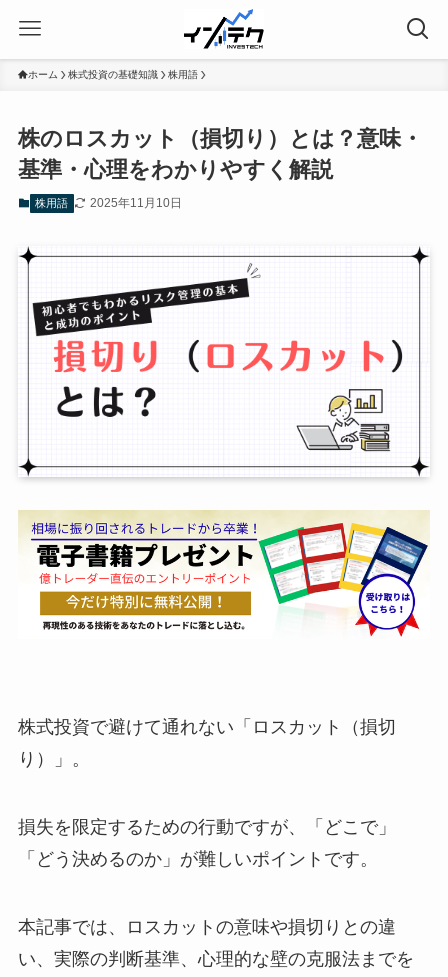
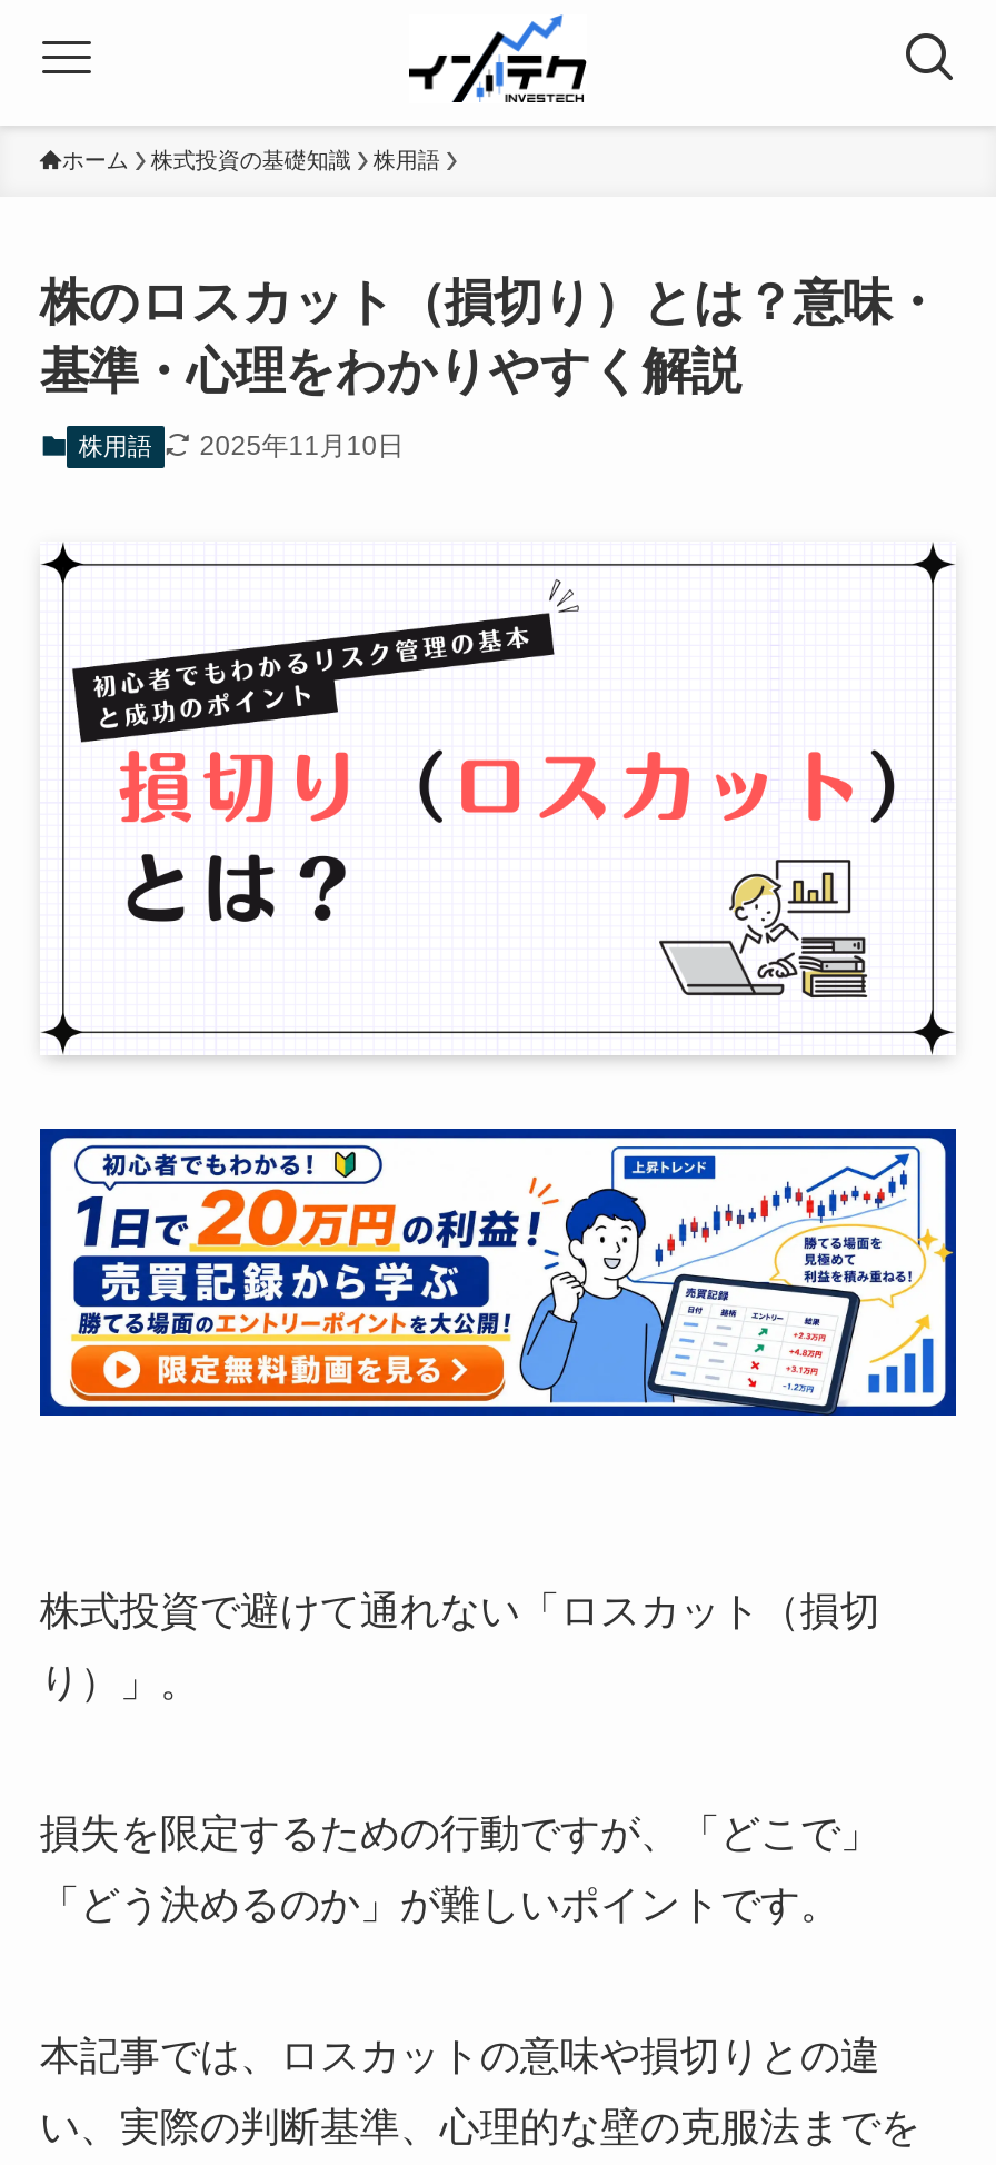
[18,510,430,639] [image] -> [38,1126,958,1418] [image]

